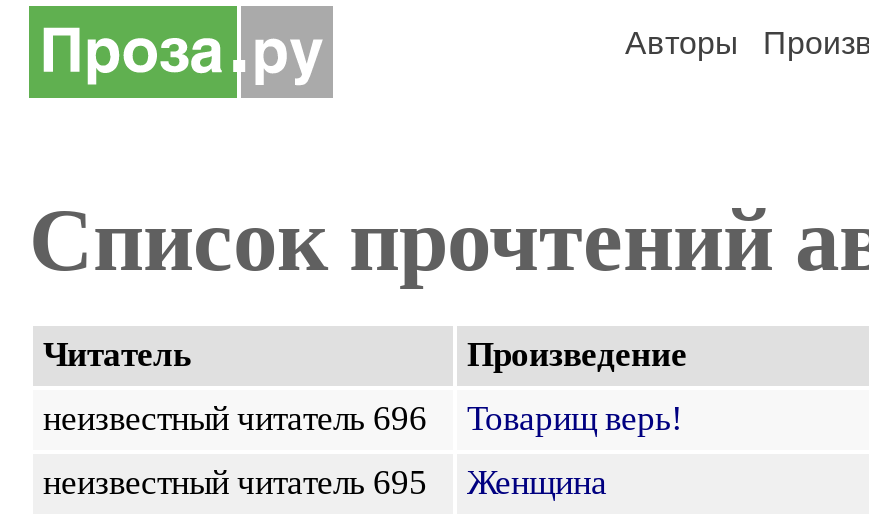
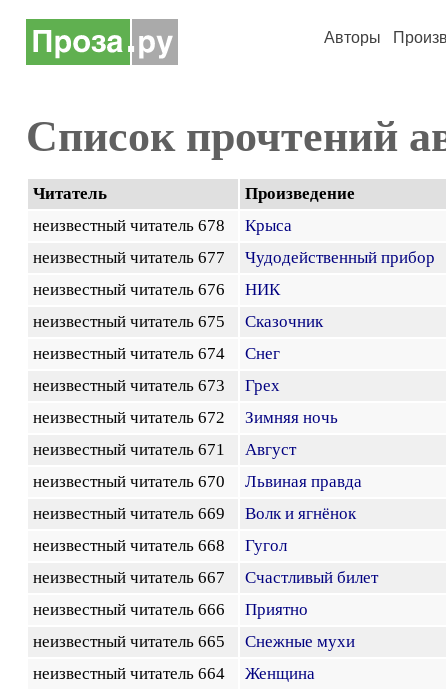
[43,400,683,502] неизвестный читатель 696 | Товарищ верь! | неизвестный читатель 695 -> [33,216,435,683] неизвестный читатель 678 | Крыса | неизвестный читатель 677 | Чудодейственный прибор | неизвестный читатель 676 | НИК | неизвестный читатель 675 | Сказочник | неизвестный читатель 674 | Снег | неизвестный читатель 673 | Грех | неизвестный читатель 672 | Зимняя ночь | неизвестный читатель 671 | Август | неизвестный читатель 670 | Львиная правда | неизвестный читатель 669 | Волк и ягнёнок | неизвестный читатель 668 | Гугол | неизвестный читатель 667 | Счастливый билет | неизвестный читатель 666 | Приятно | неизвестный читатель 665 | Снежные мухи | неизвестный читатель 664

